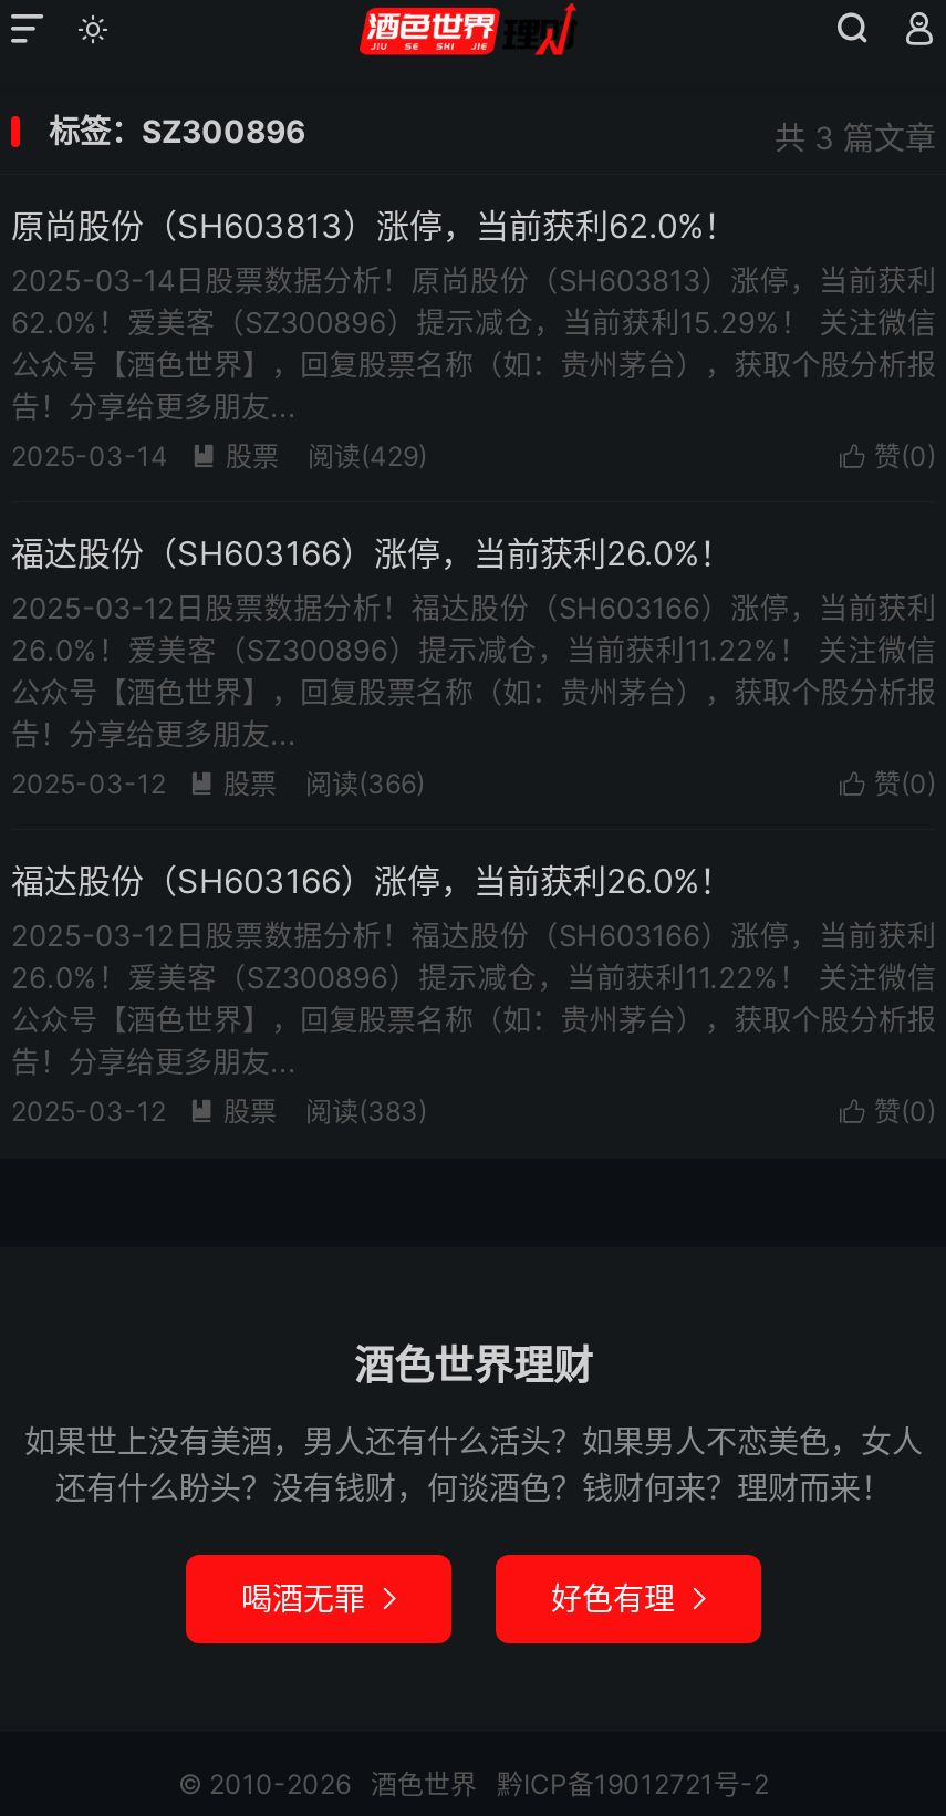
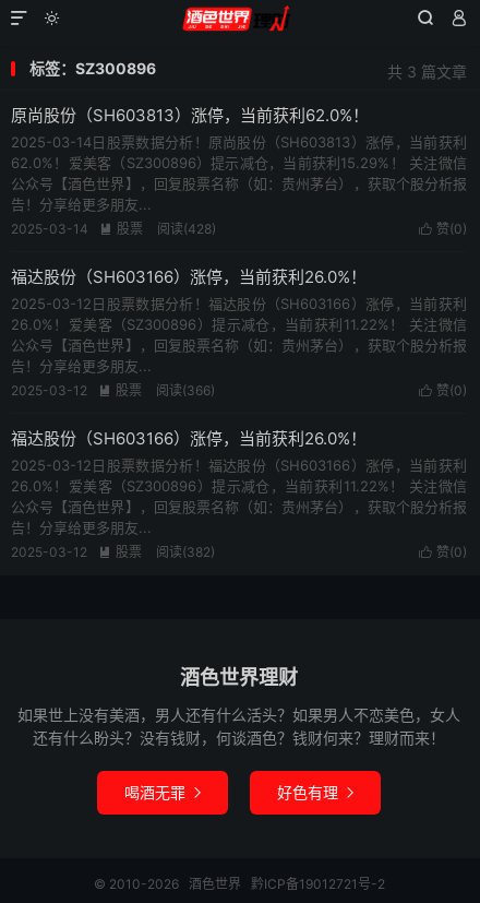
[308,439,427,473] 阅读(429) -> [157,221,216,237] 阅读(428)
[305,1094,427,1128] 阅读(383) -> [156,544,215,560] 阅读(382)

